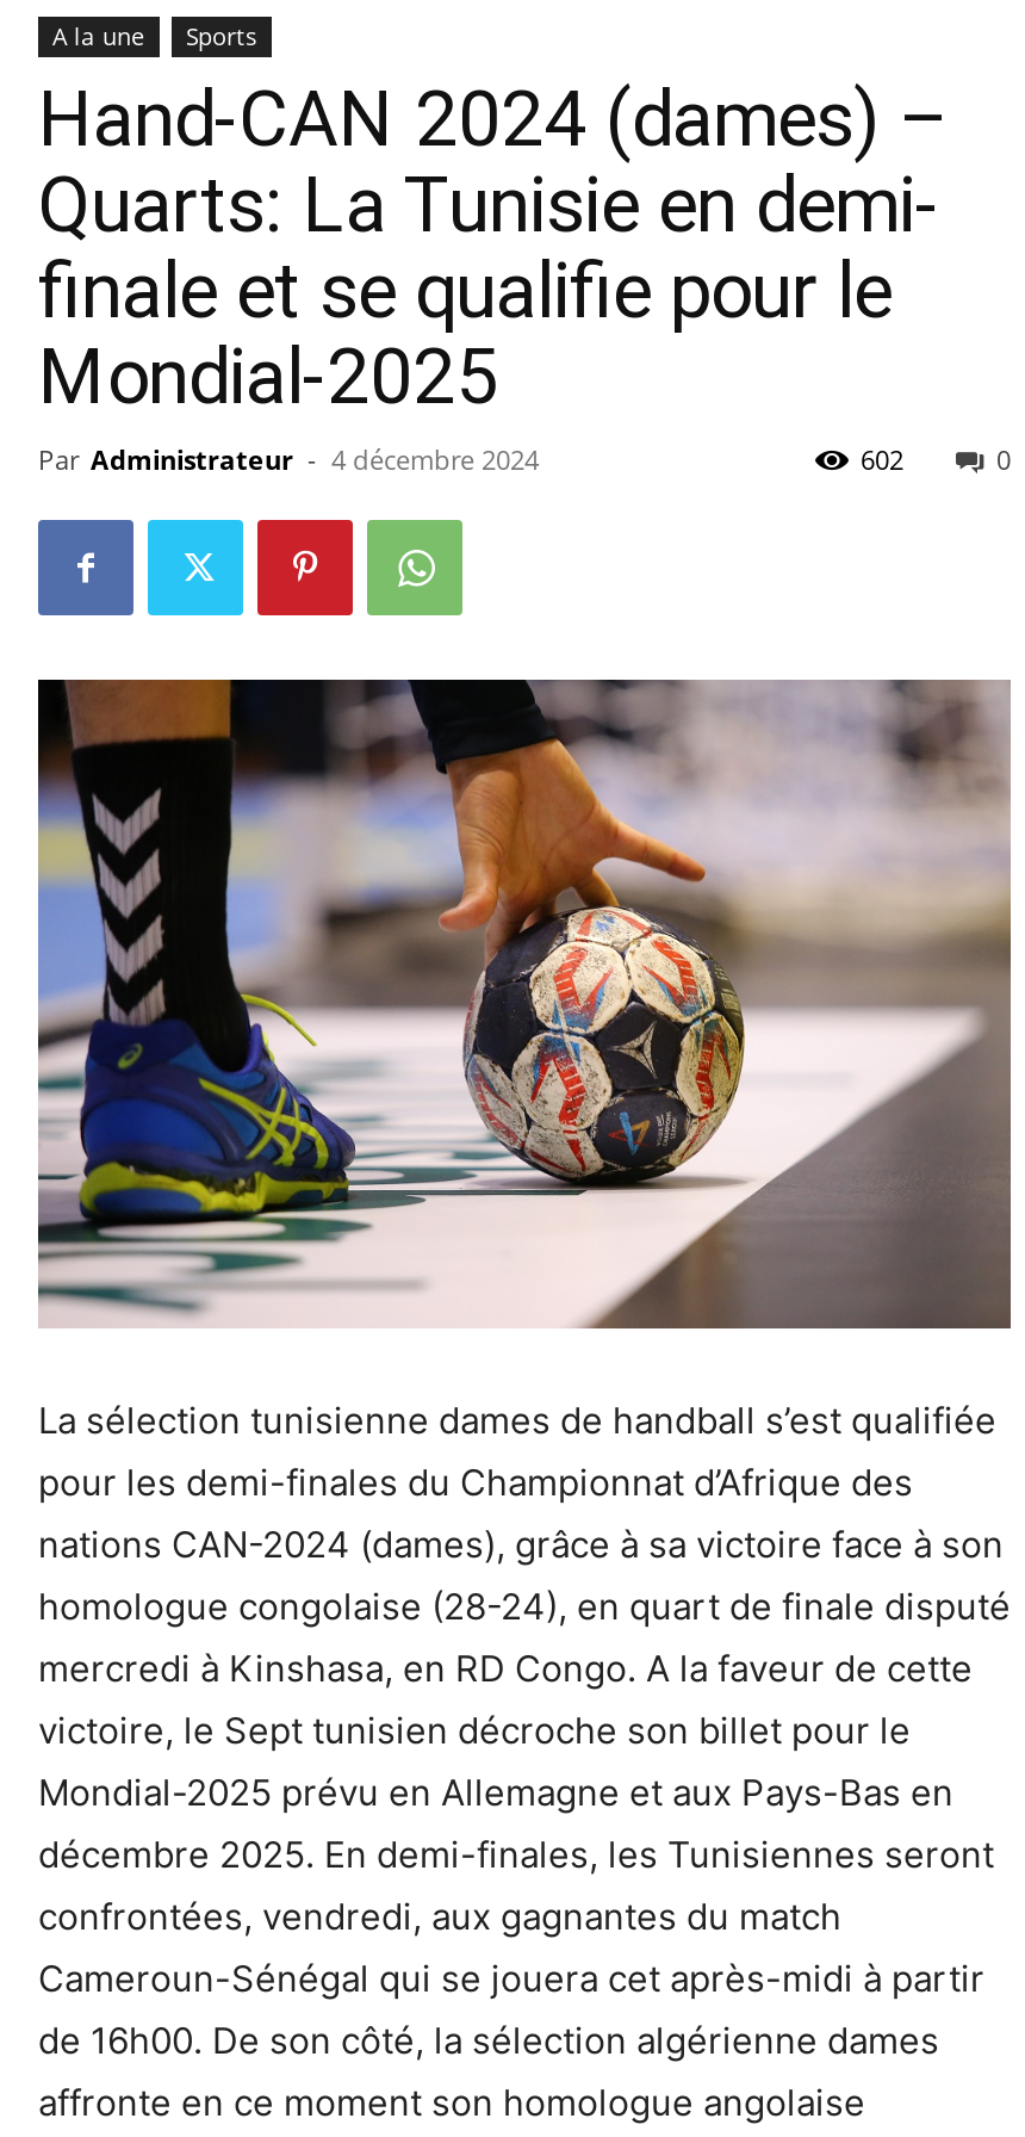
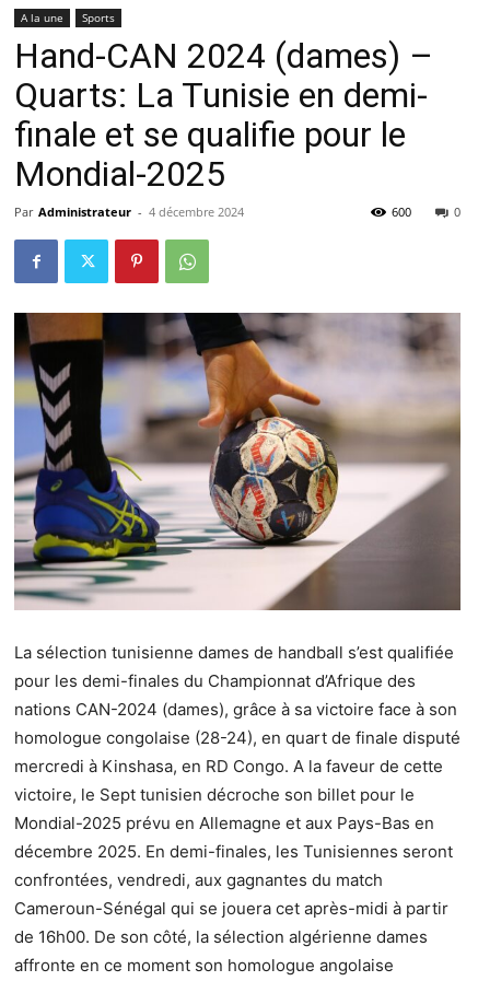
[861,441,903,477] 602 -> [392,203,411,220] 600

